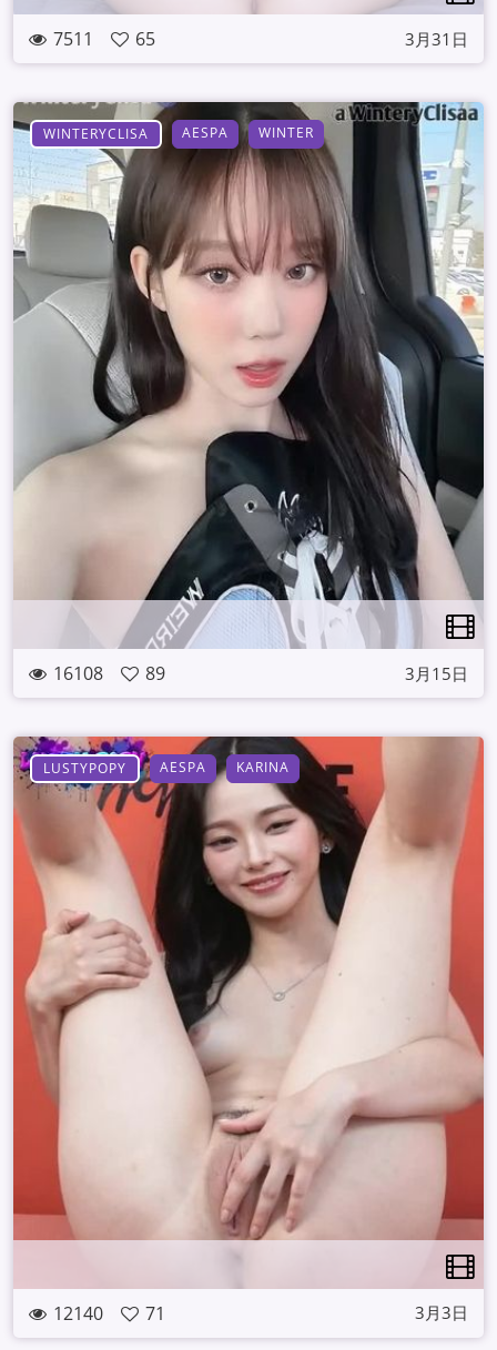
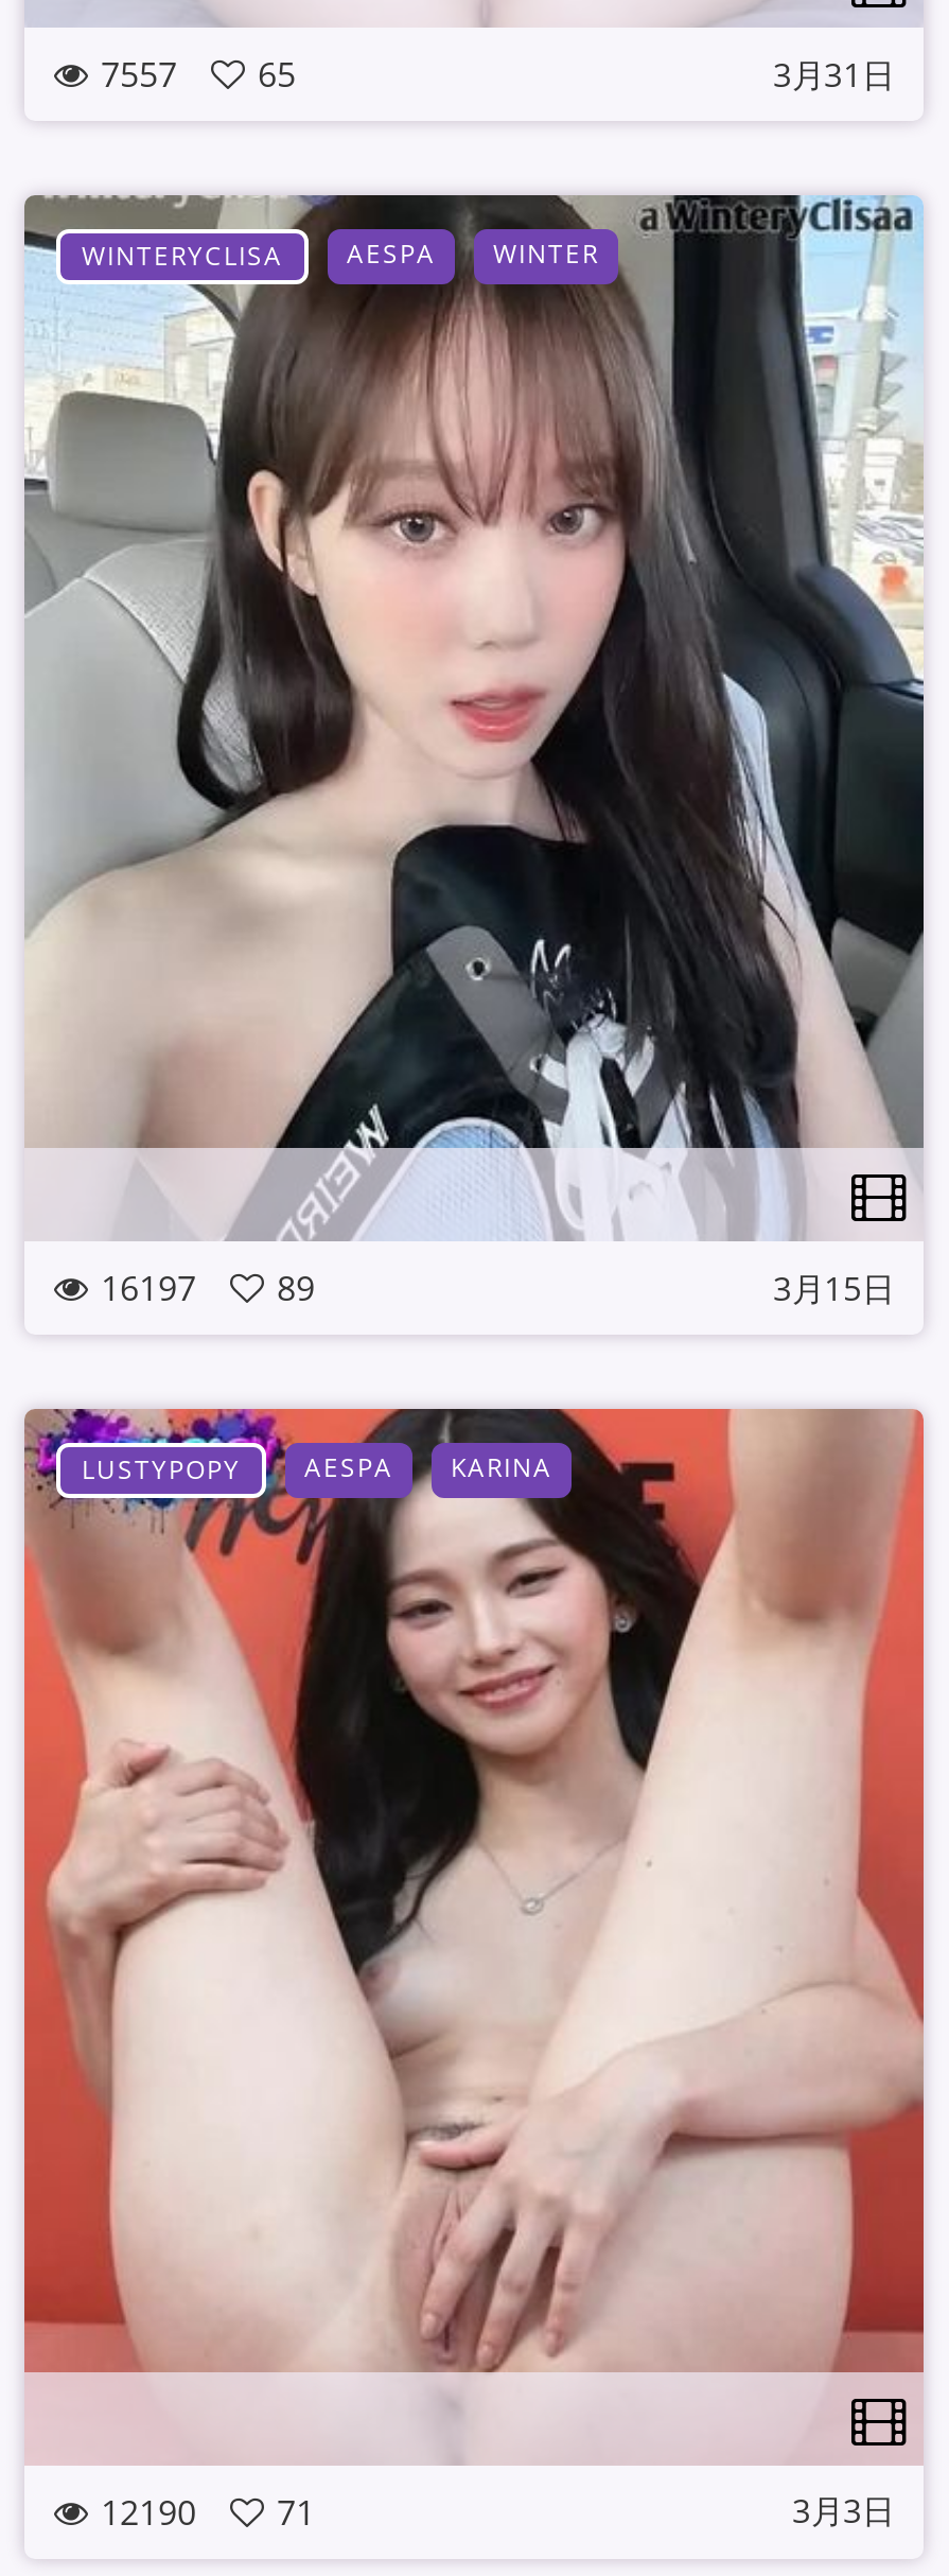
[53,27,155,51] 7511 65 -> [101,52,296,98] 7557 65
[53,661,165,686] 16108 89 -> [101,1265,315,1312] 16197 89
[53,1301,165,1325] 12140 71 -> [101,2488,315,2535] 12190 71

